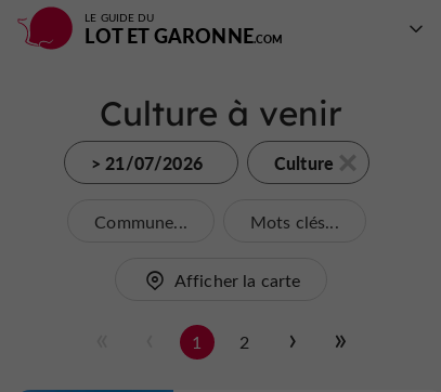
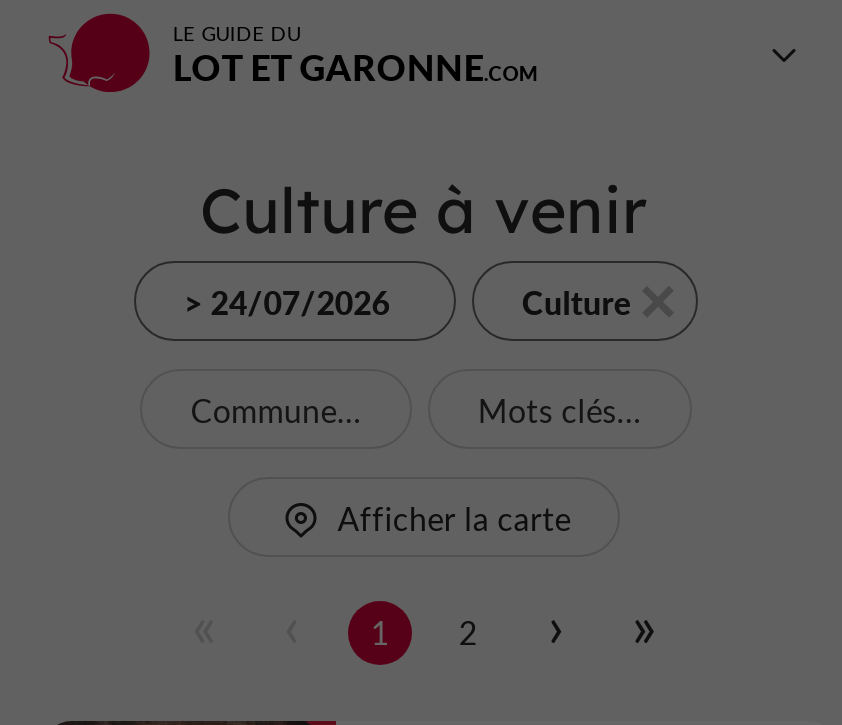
[91,151,203,175] > 21/07/2026 -> [184,279,390,325] > 24/07/2026

